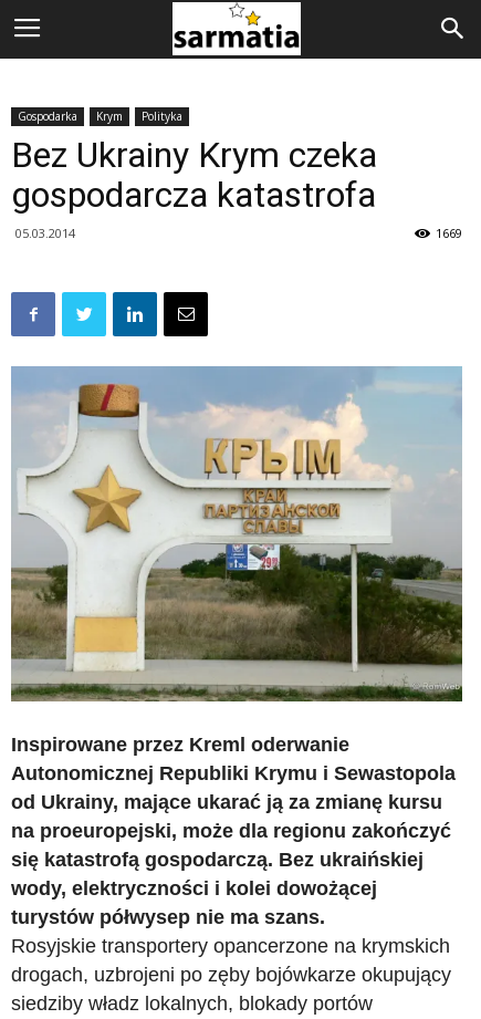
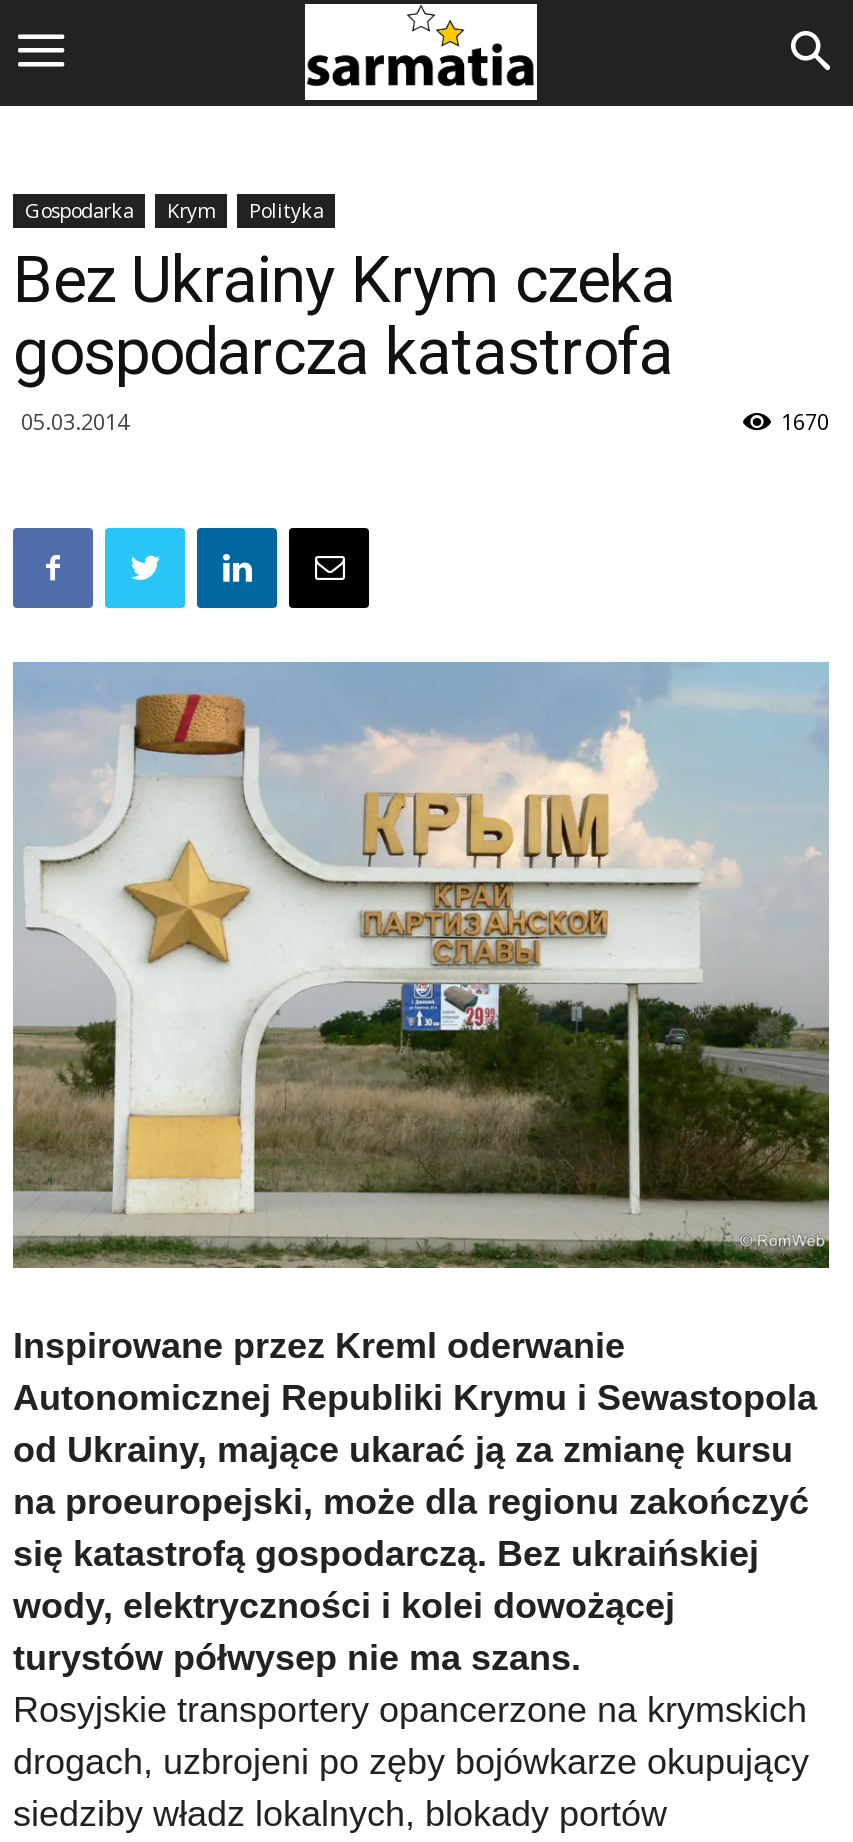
[436,225,462,241] 1669 -> [781,406,829,436] 1670

